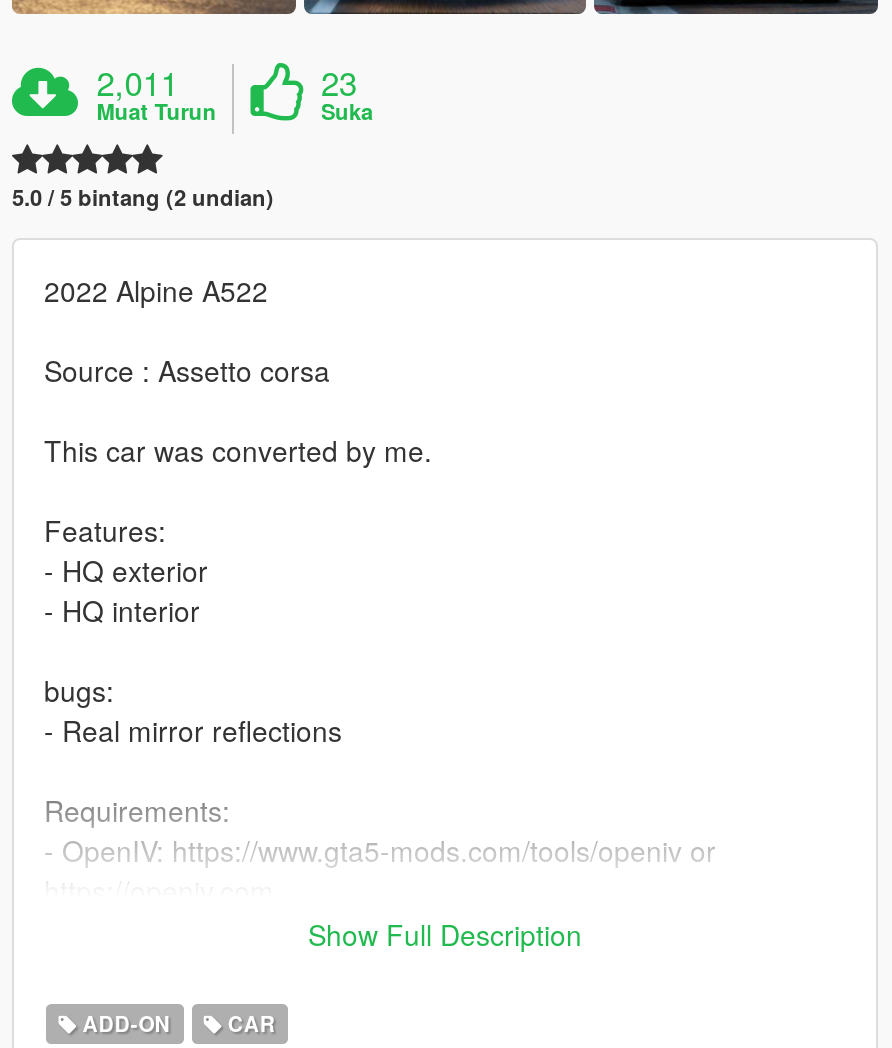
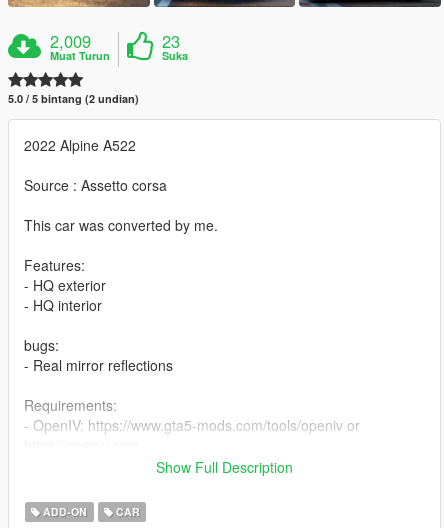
[96,58,178,106] 2,011 -> [50,29,91,53] 2,009

